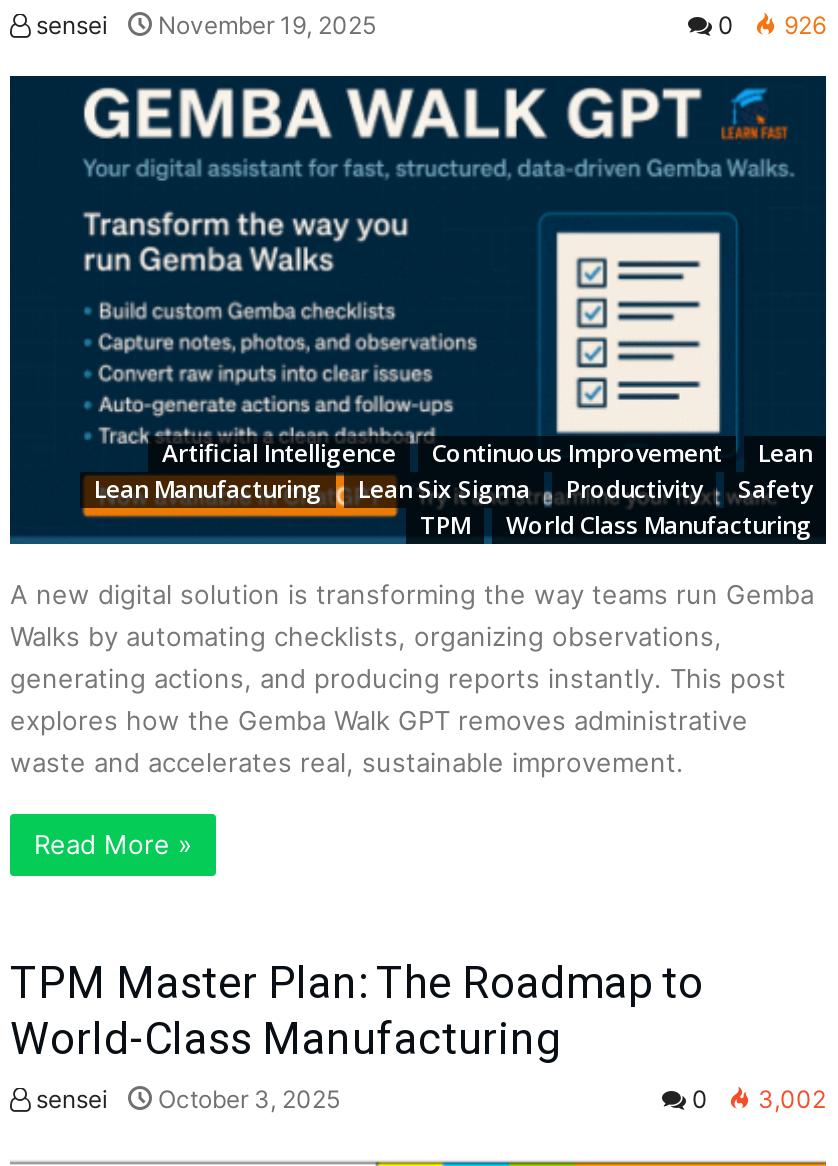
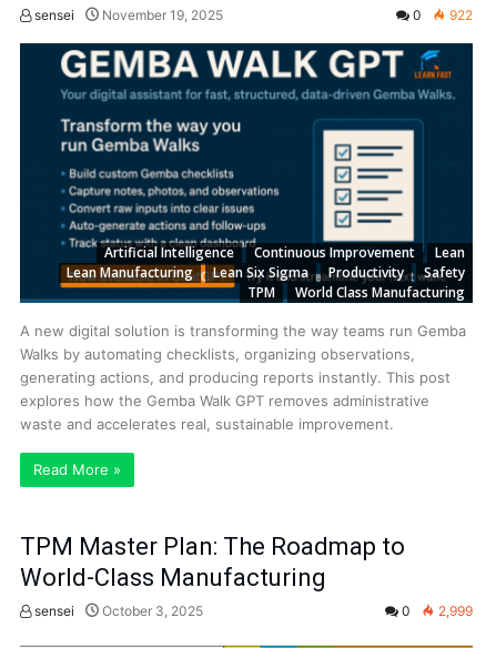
[712,10,826,40] 0 926 -> [409,7,473,23] 0 922
[686,1084,826,1114] 0 3,002 -> [398,603,473,619] 0 2,999

